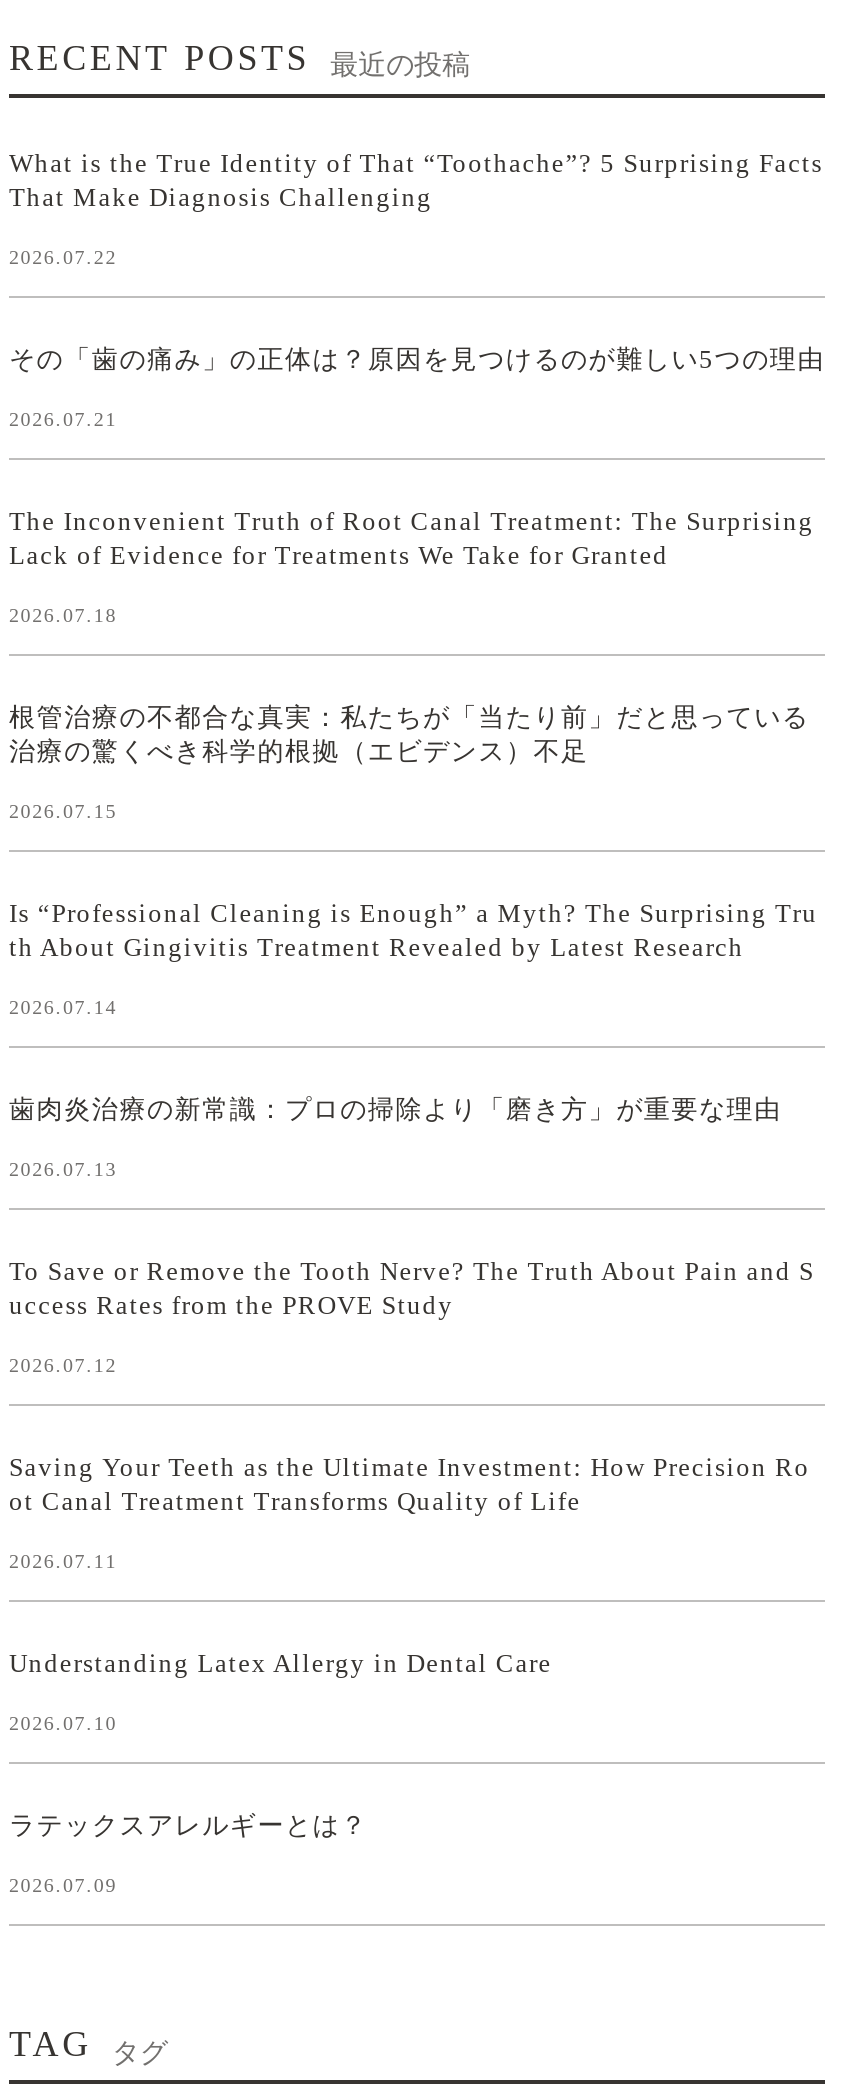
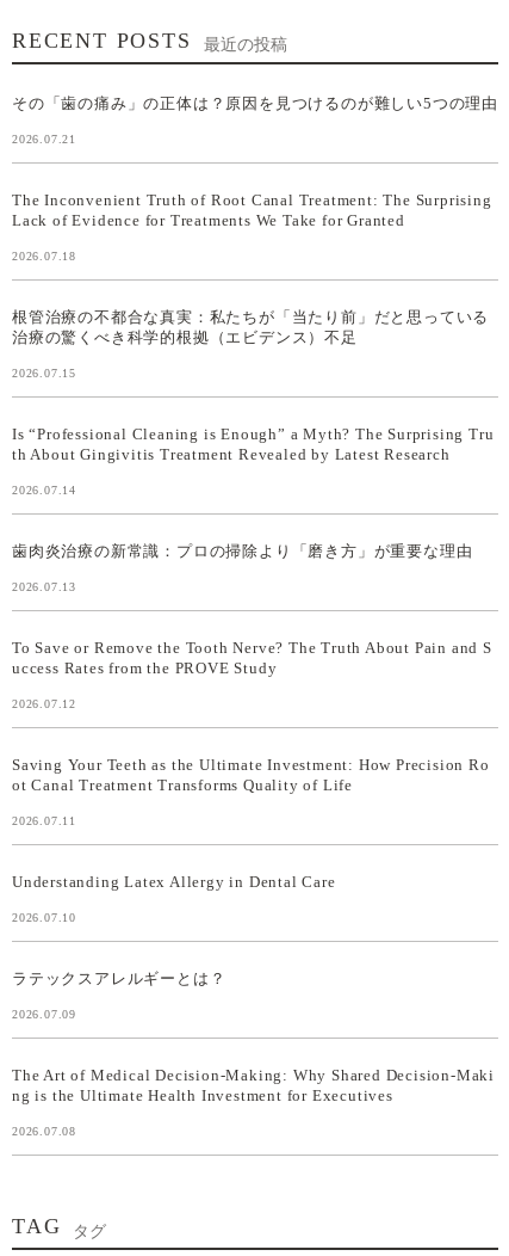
[9,147,823,267] What is the True Identity of That “Toothache”? 5 Surprising Facts | That Make Diagnosis Challenging | 2026.07.22 -> none
moved [9,343,825,1896] -> [12,94,498,1021]: その「歯の痛み」の正体は？原因を見つけるのが難しい5つの理由 | 2026.07.21 | The Inconvenient Truth of Root Canal Treatment: The Surprising | ... | ラテックスアレルギーとは？ | 2026.07.09
none -> [12,1066,495,1138] The Art of Medical Decision-Making: Why Shared Decision-Maki | ng is the Ultimate Health Investment for Executives | 2026.07.08

